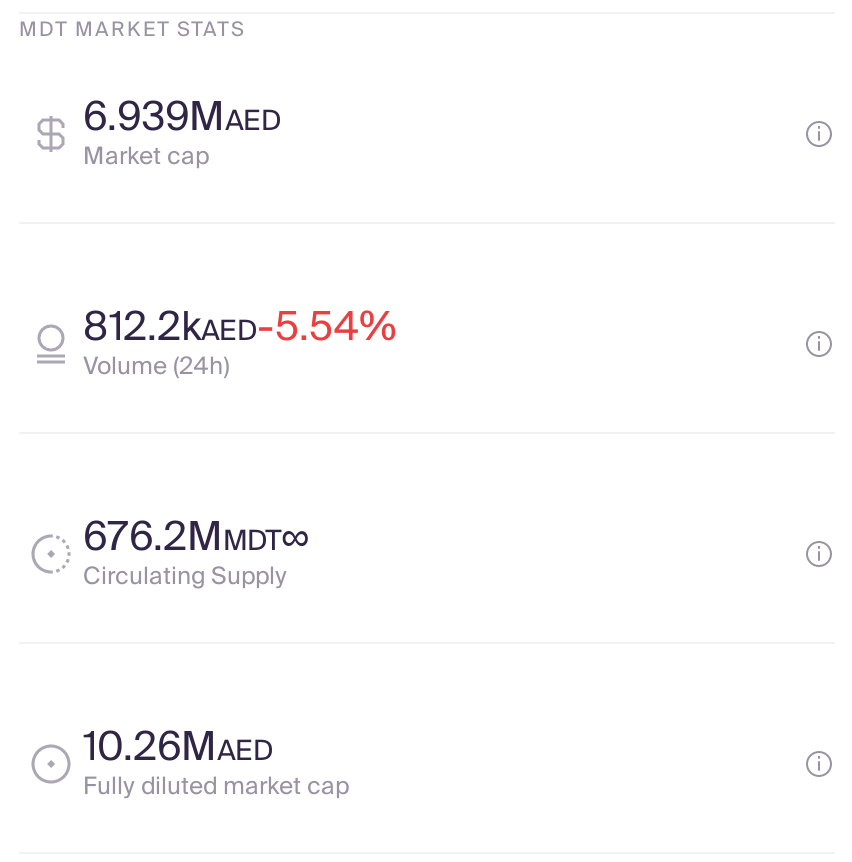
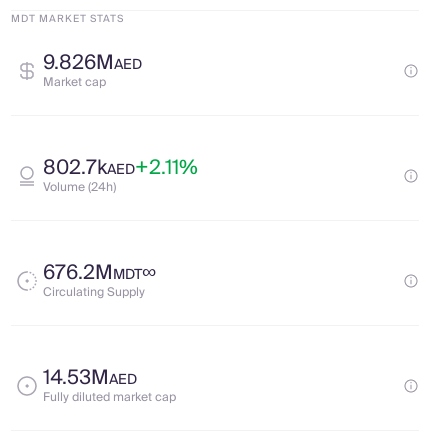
[83,84,281,152] 6.939MAED -> [43,46,142,80] 9.826MAED
[83,294,397,362] 812.2kAED-5.54% -> [43,151,198,185] 802.7kAED+2.11%
[83,714,273,782] 10.26MAED -> [43,361,137,395] 14.53MAED

